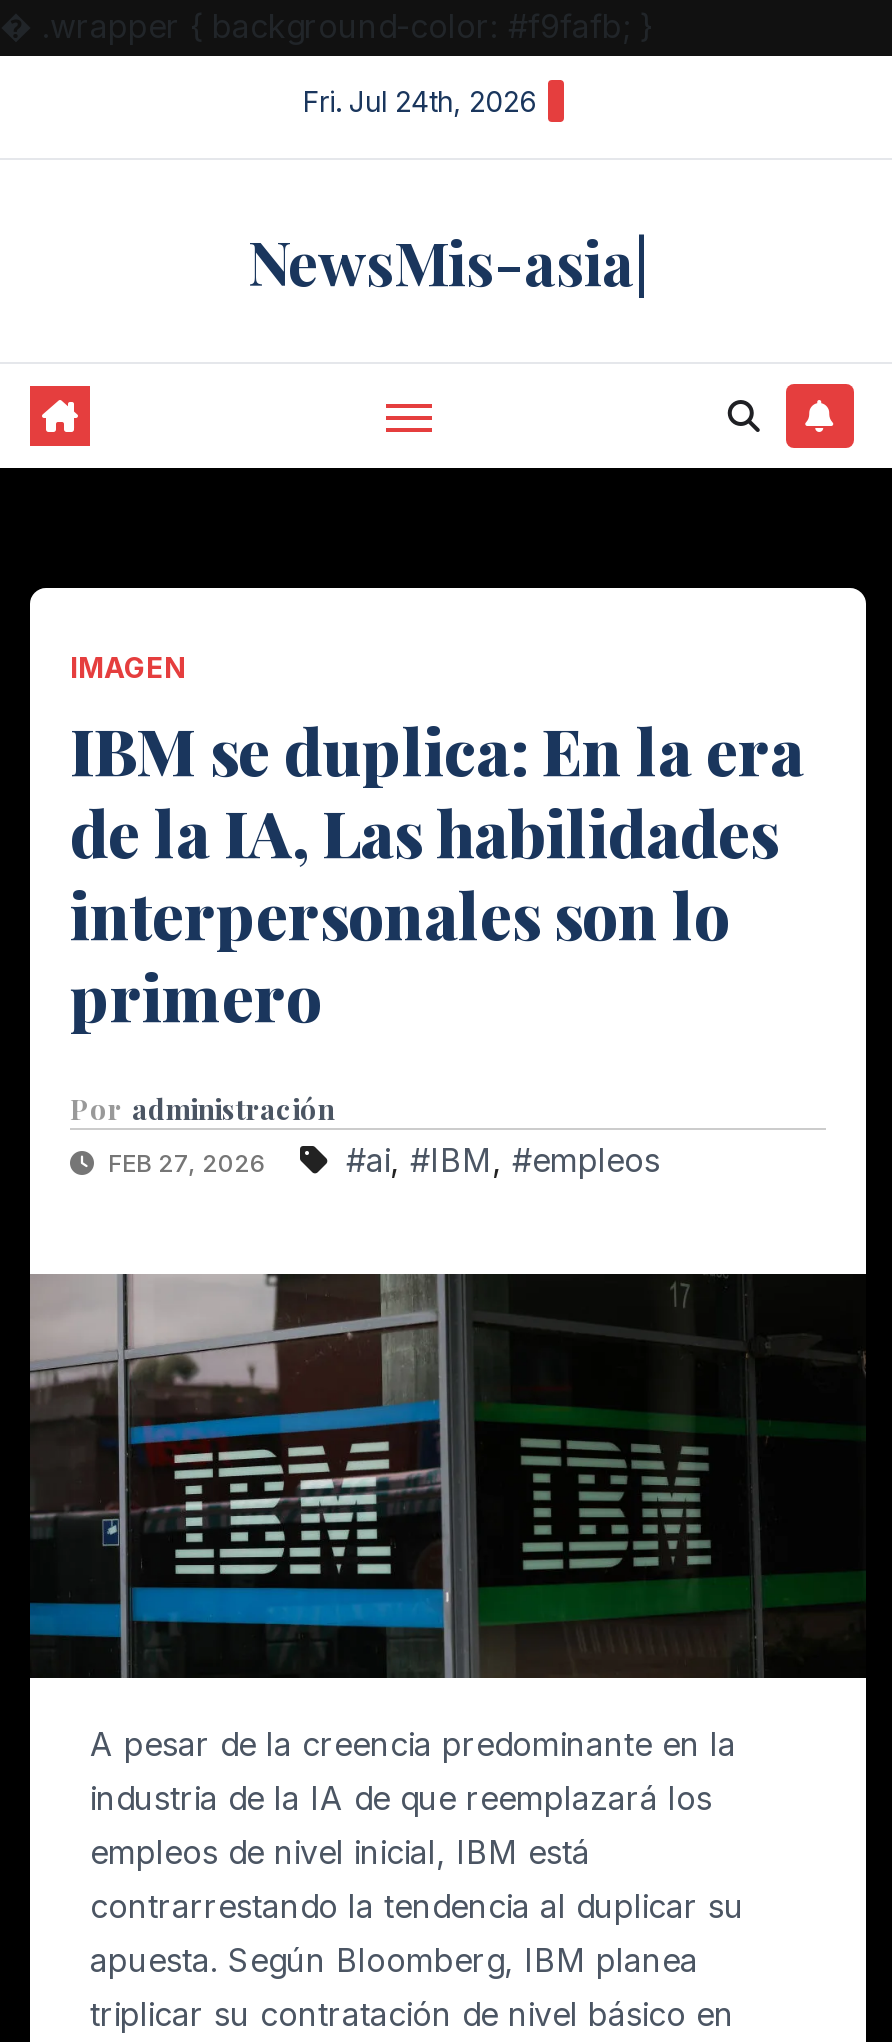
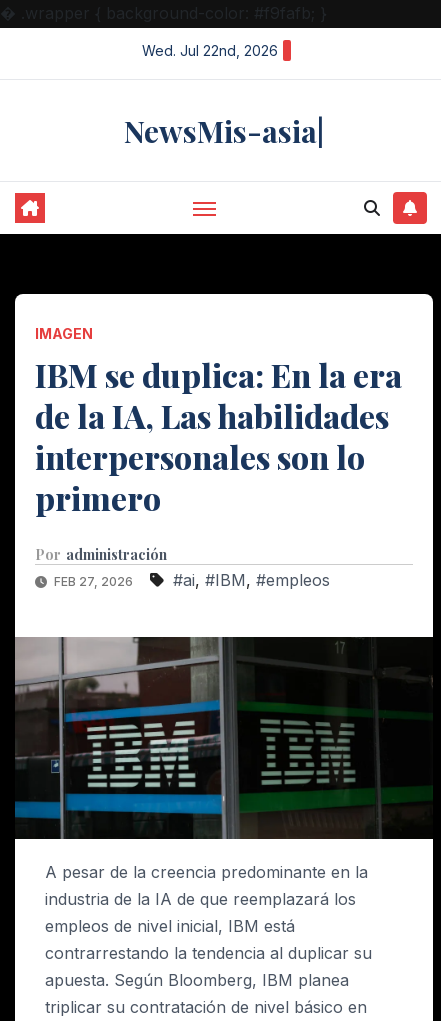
[303,84,537,118] Fri. Jul 24th, 2026 -> [142,42,278,59] Wed. Jul 22nd, 2026

